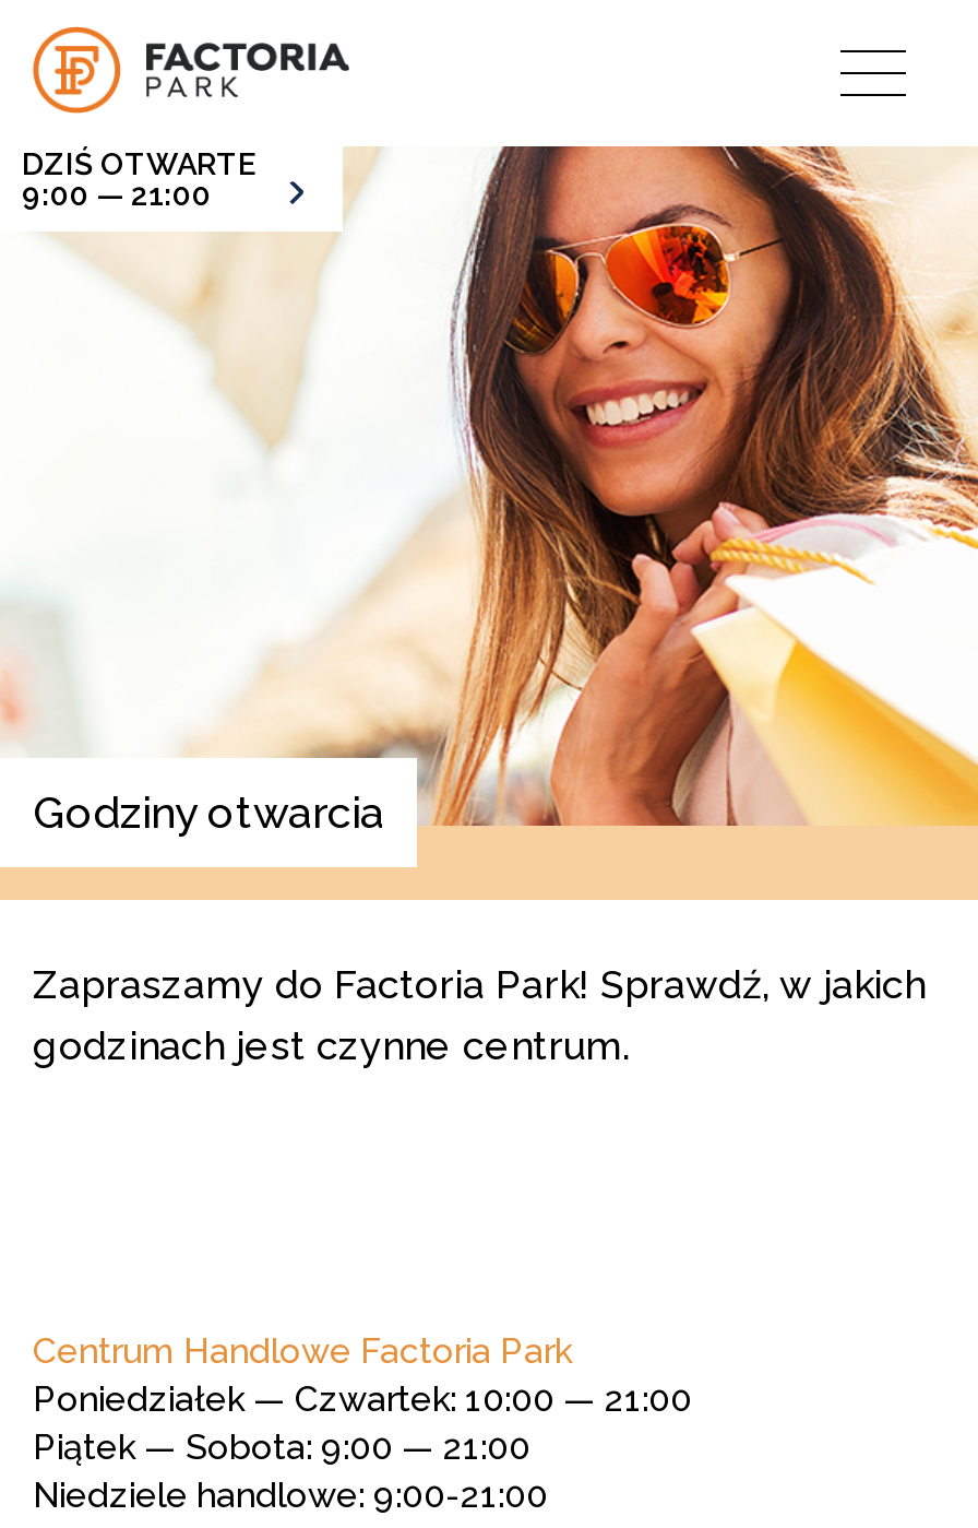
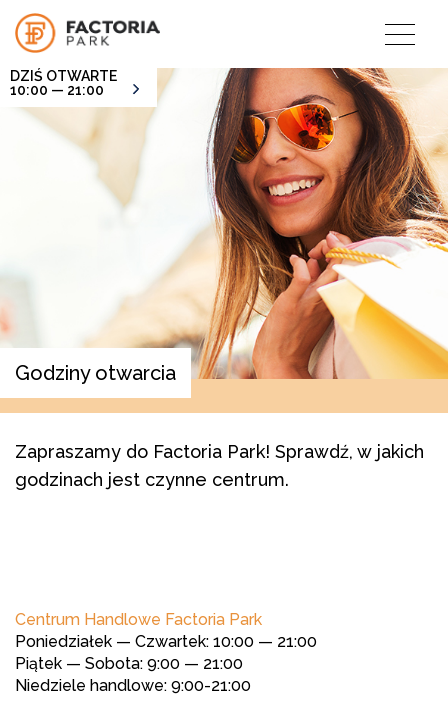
[22,177,212,212] 9:00 — 21:00 -> [10,82,104,98] 10:00 — 21:00

